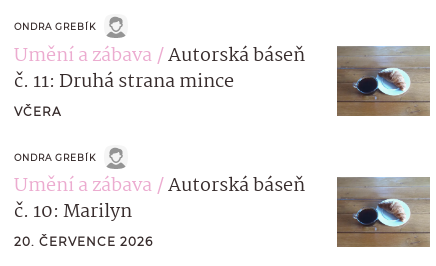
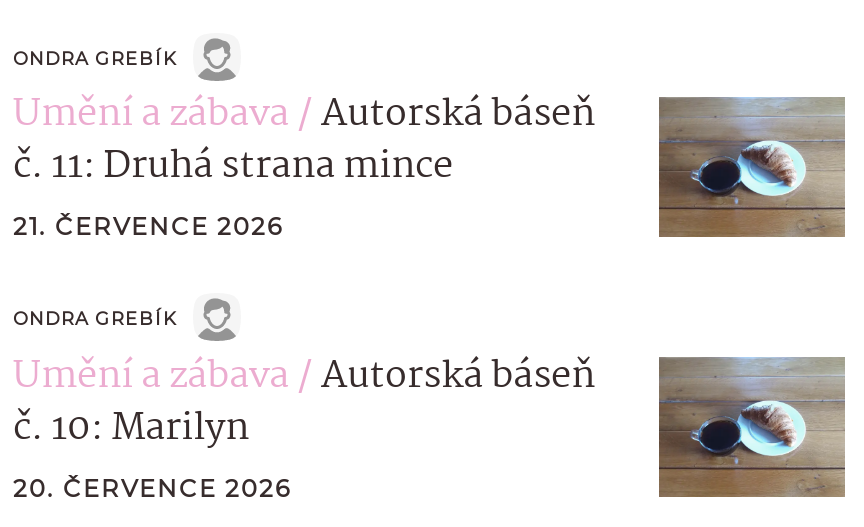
[14,104,62,119] VČERA -> [13,212,283,242] 21. ČERVENCE 2026

